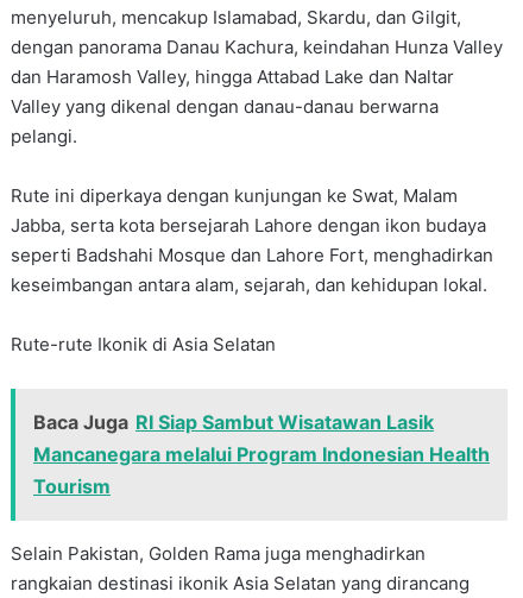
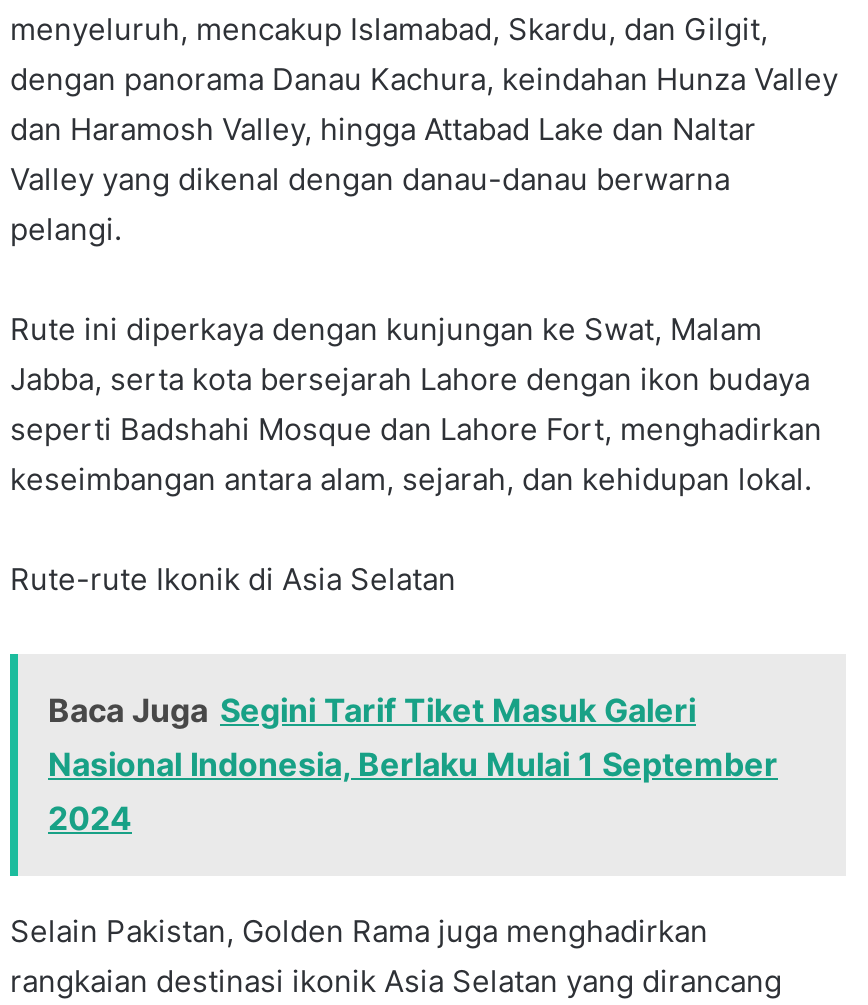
[33,410,490,498] Baca Juga RI Siap Sambut Wisatawan Lasik | Mancanegara melalui Program Indonesian Health | Tourism -> [48,689,778,837] Baca Juga Segini Tarif Tiket Masuk Galeri | Nasional Indonesia, Berlaku Mulai 1 September | 2024

